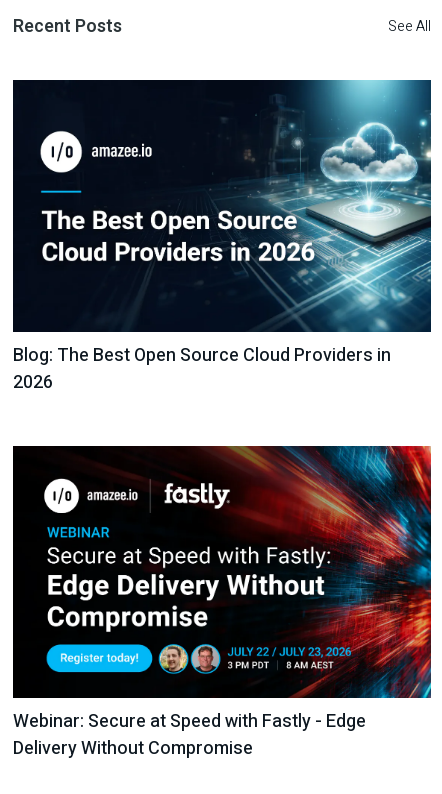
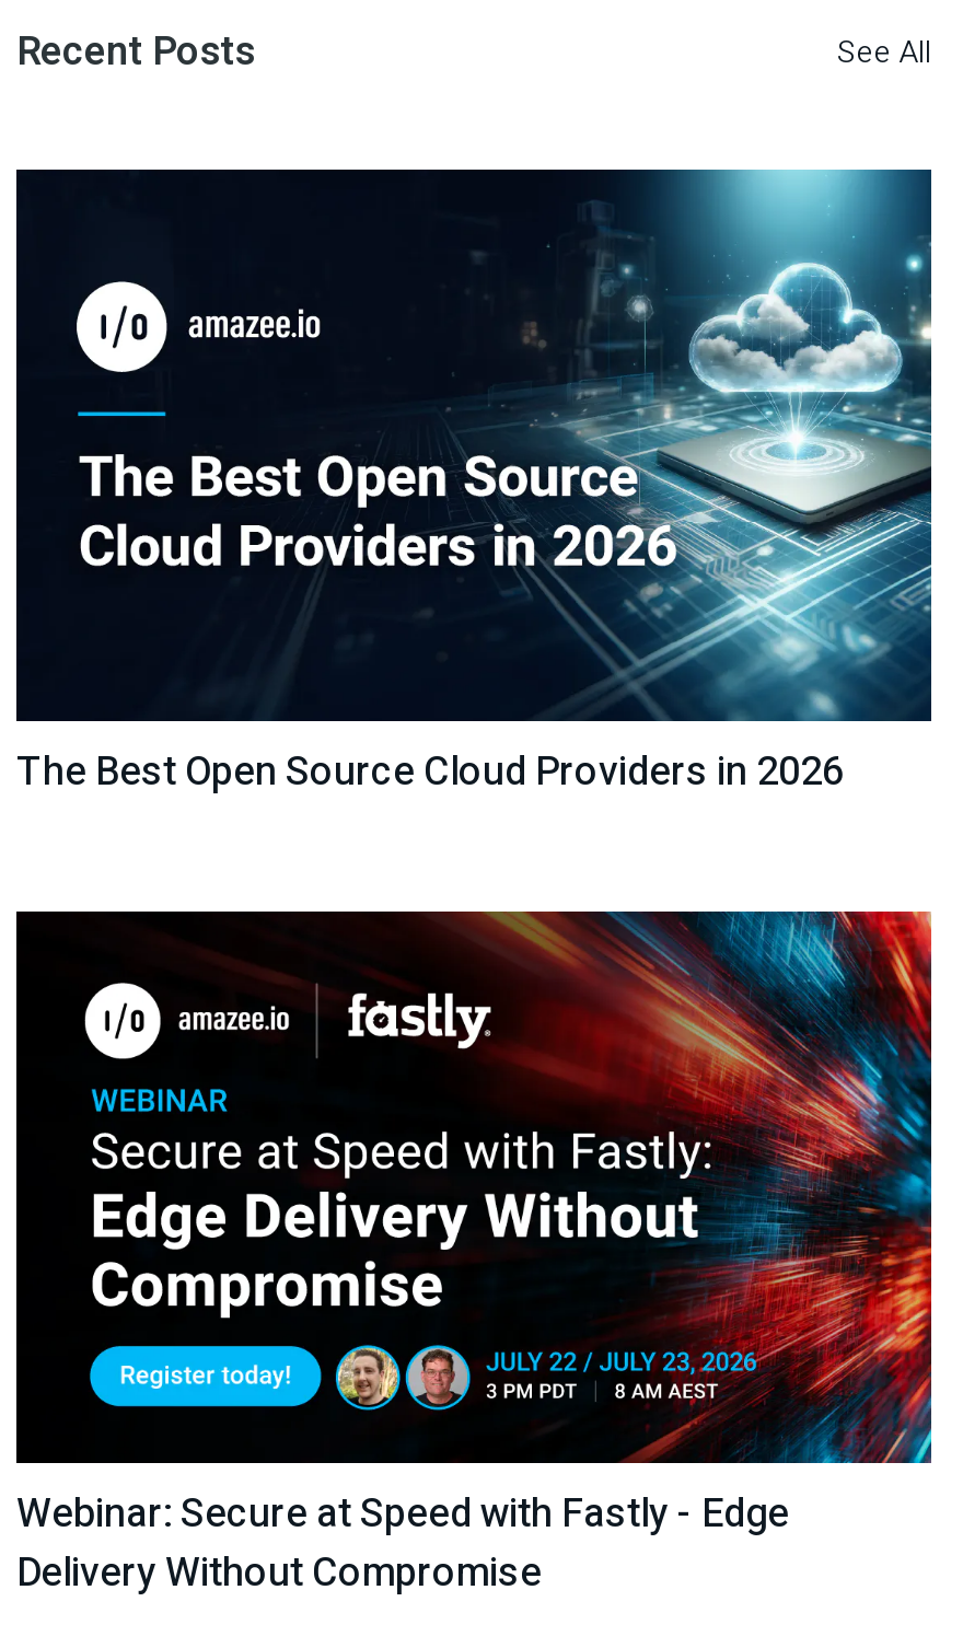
[13,342,391,396] Blog: The Best Open Source Cloud Providers in | 2026 -> [16,743,844,802] The Best Open Source Cloud Providers in 2026

